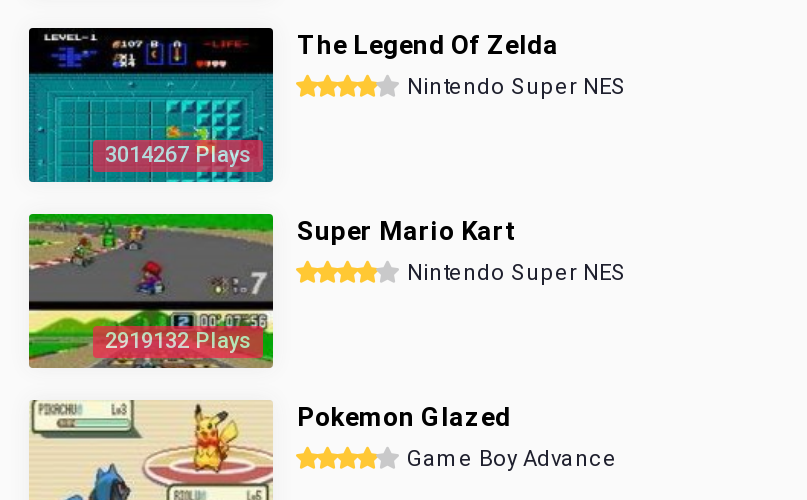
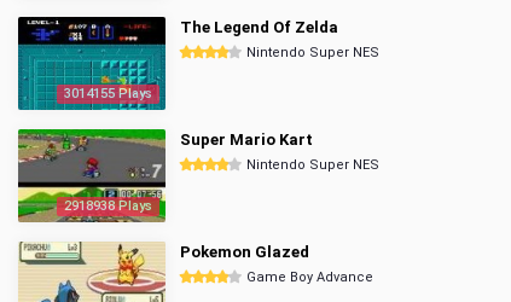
[105,142,251,168] 3014267 Plays -> [64,86,152,101] 3014155 Plays
[105,328,251,354] 2919132 Plays -> [64,198,152,214] 2918938 Plays

